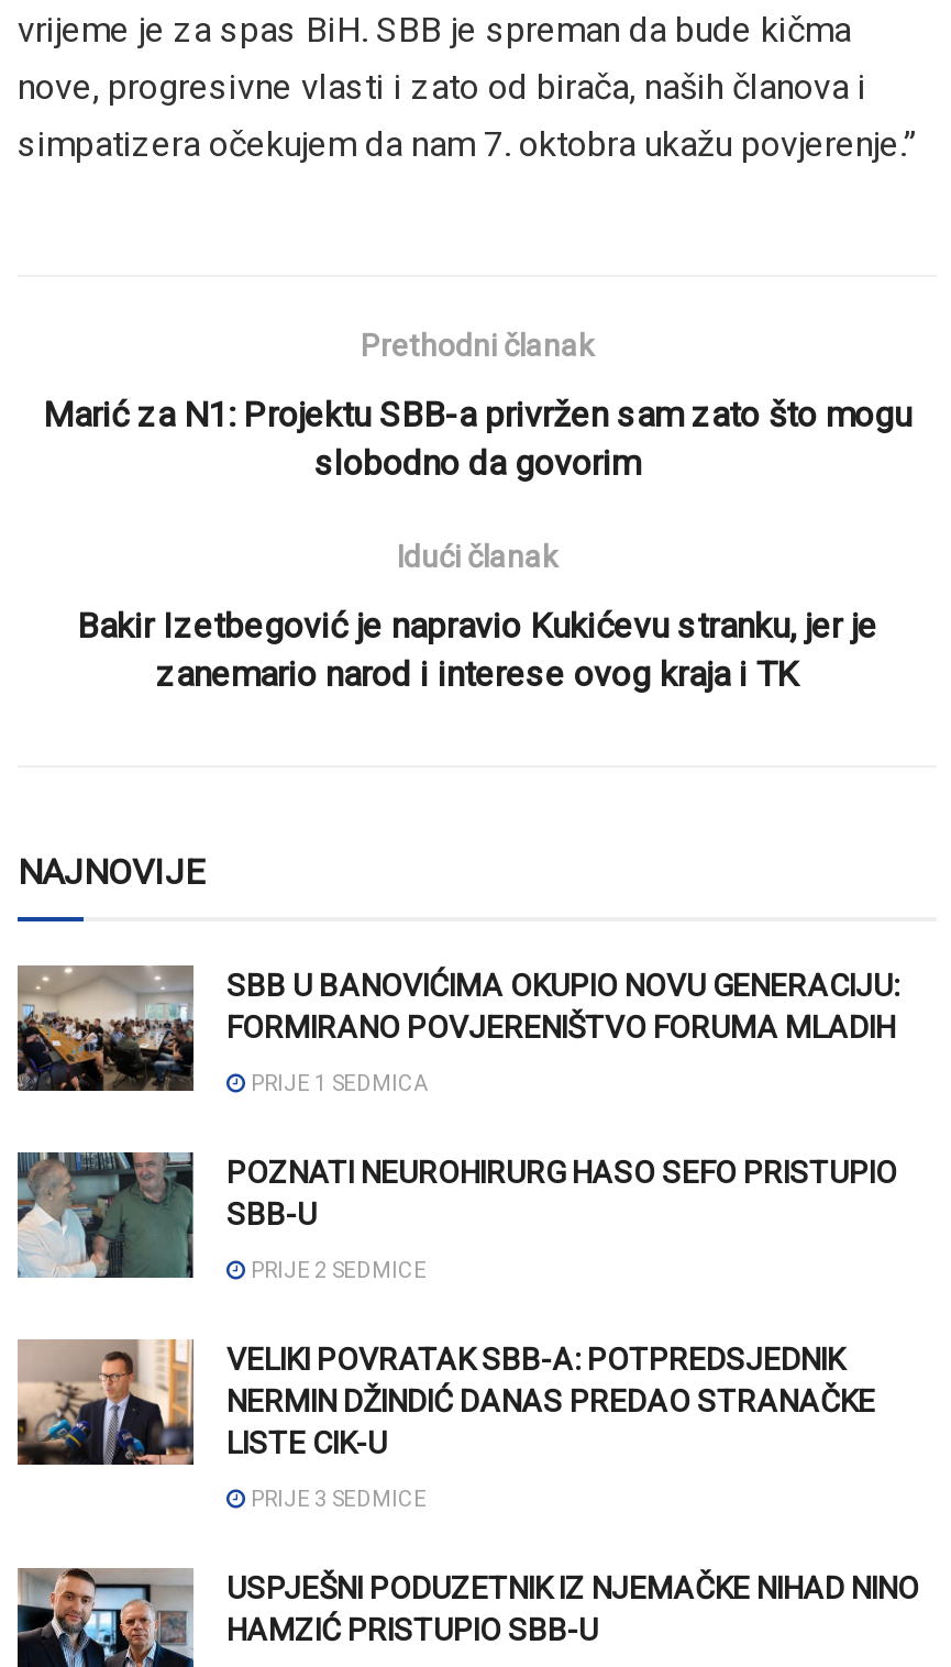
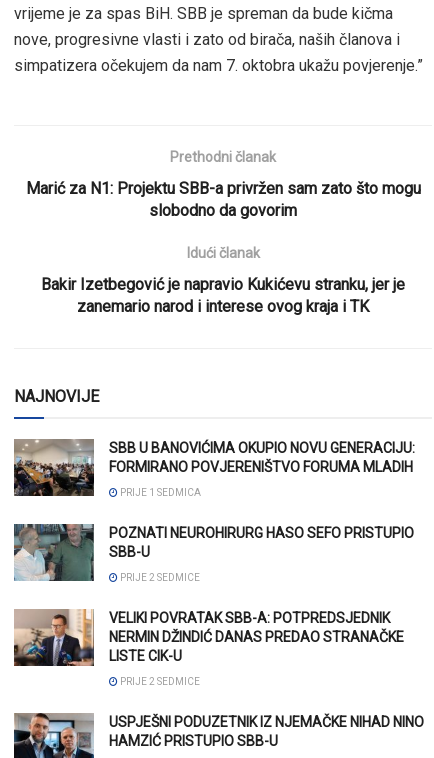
[246,1486,427,1510] PRIJE 3 SEDMICE -> [118,676,200,687] PRIJE 2 SEDMICE

